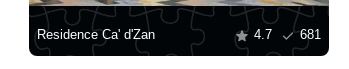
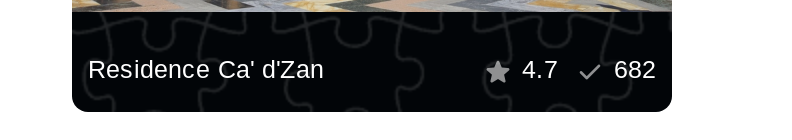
[254,28,321,42] 4.7 681 -> [522,56,656,84] 4.7 682

